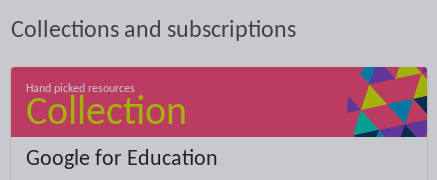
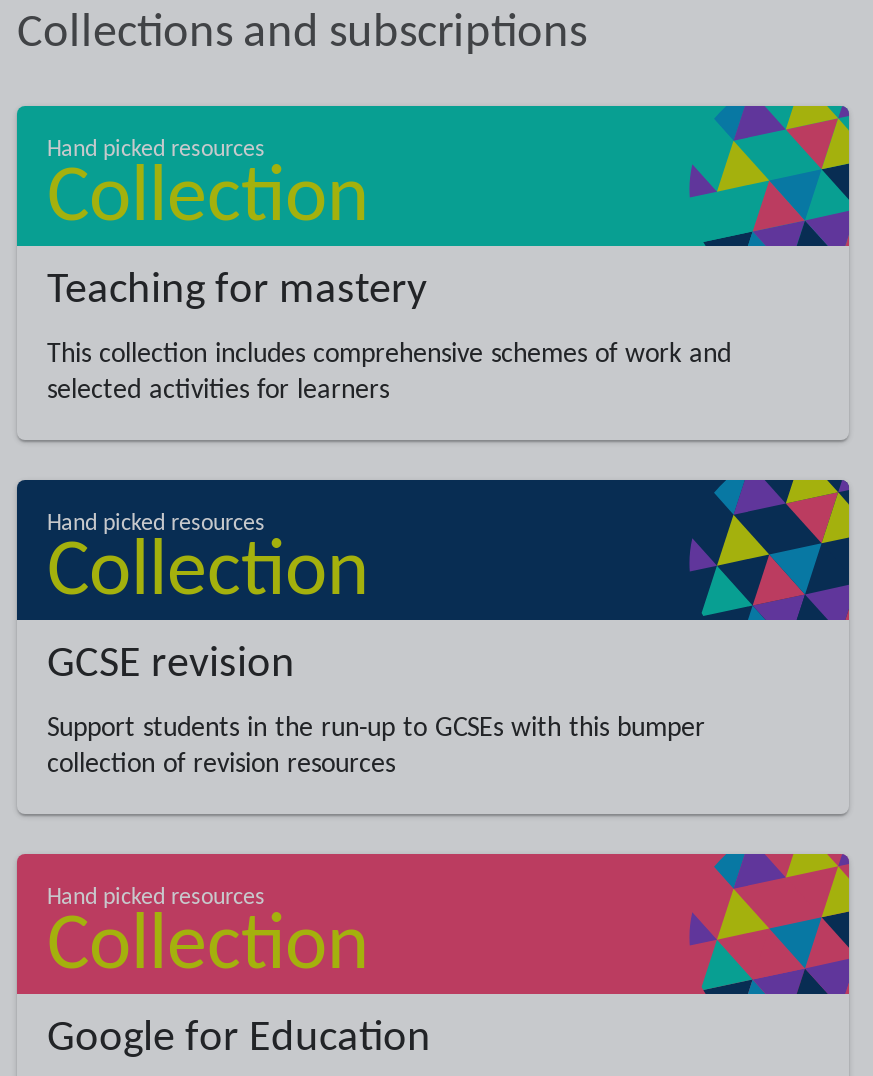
none -> [15,104,851,406] [image] | Teaching for mastery | This collection includes comprehensive schemes of work and | selected activities for learners
none -> [15,478,851,780] [image] | GCSE revision | Support students in the run-up to GCSEs with this bumper | collection of revision resources

